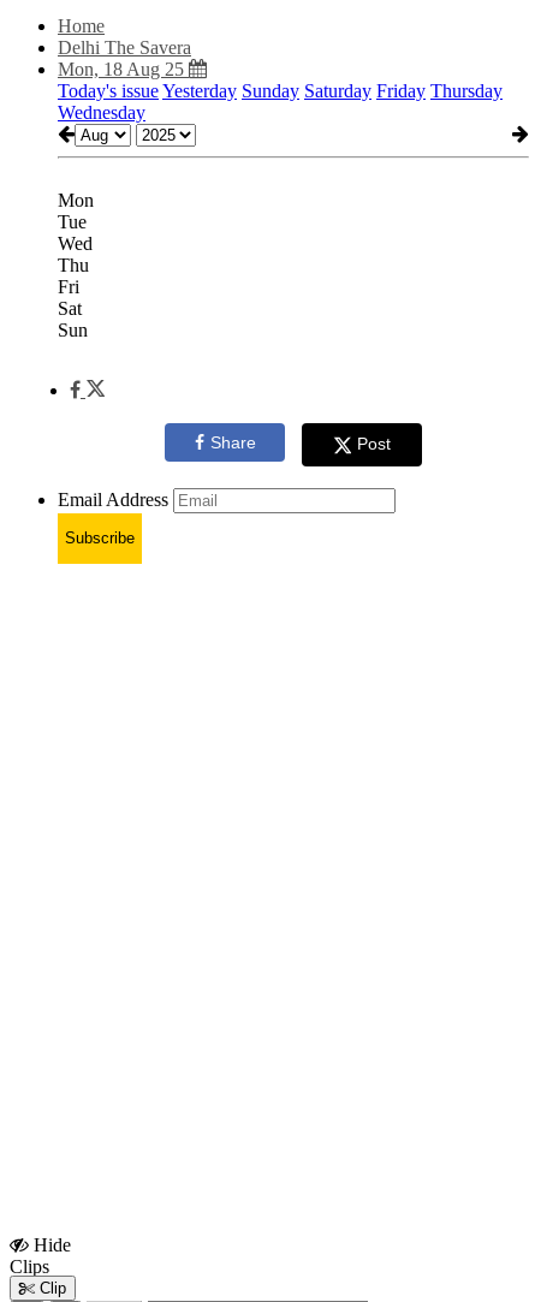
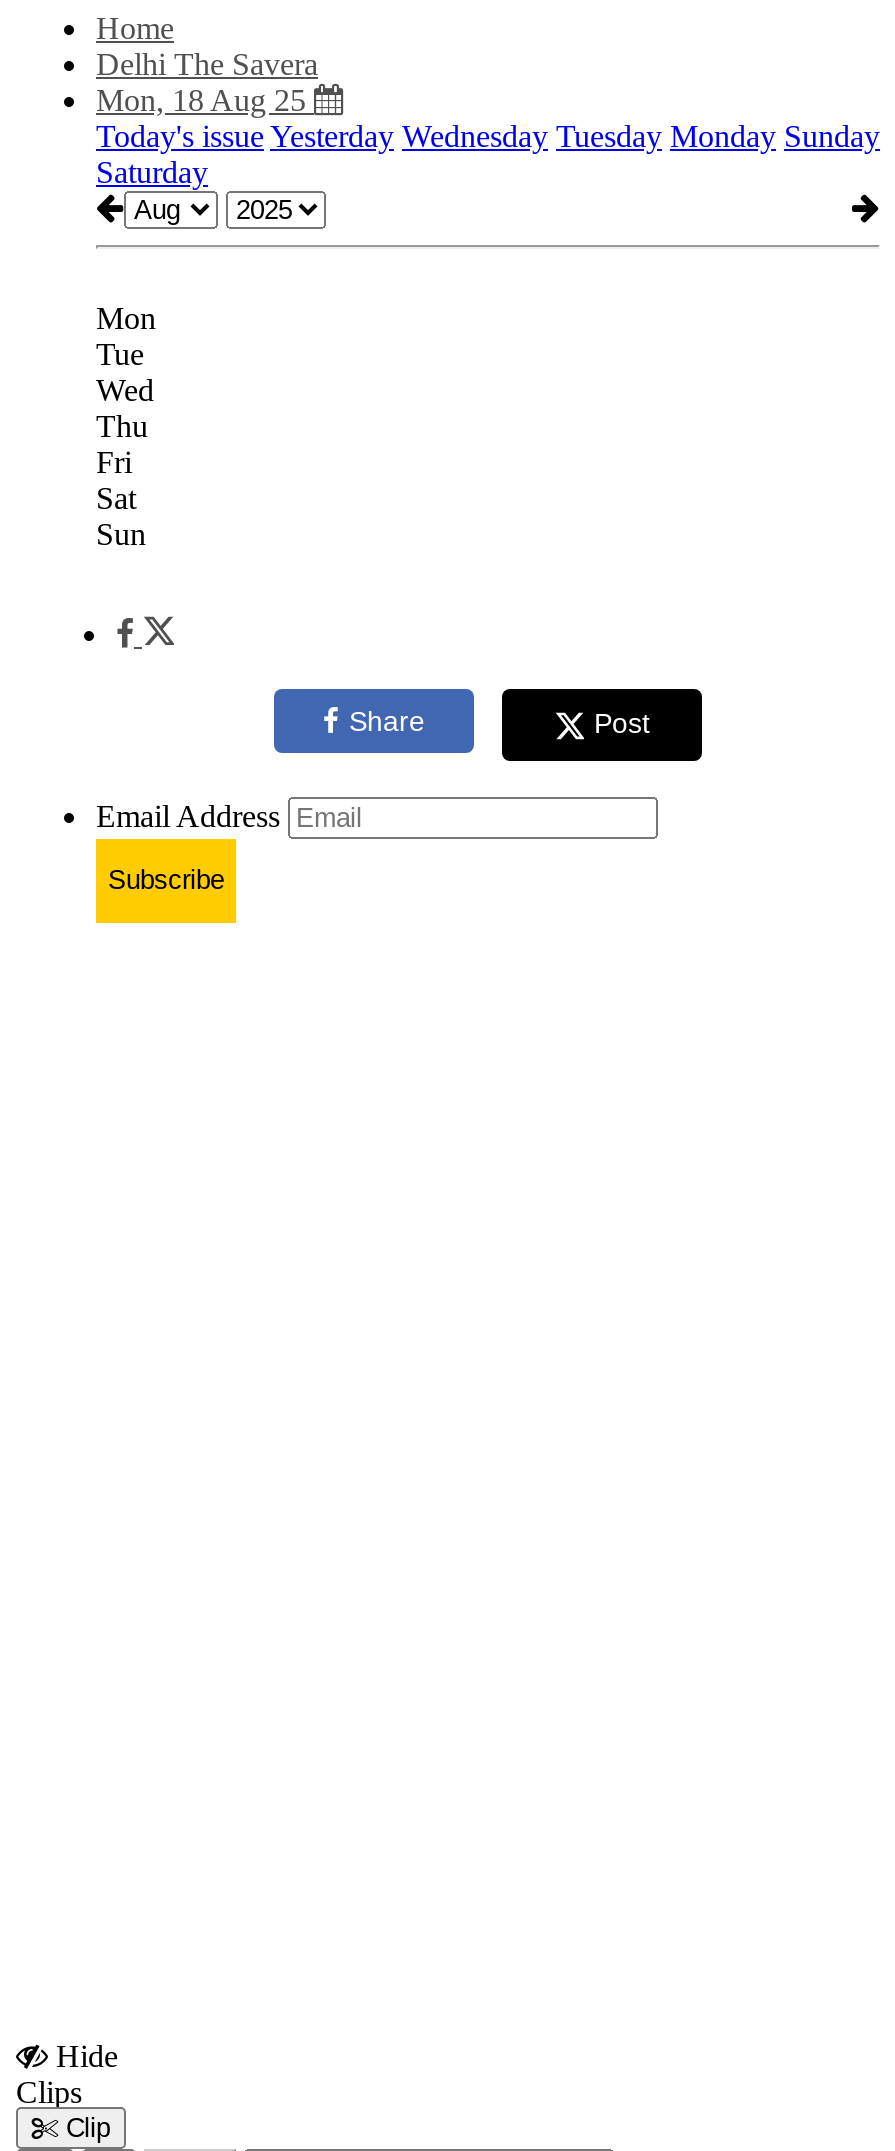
[58,81,503,123] Today's issue Yesterday Sunday Saturday Friday Thursday | Wednesday -> [96,119,880,189] Today's issue Yesterday Wednesday Tuesday Monday Sunday | Saturday

